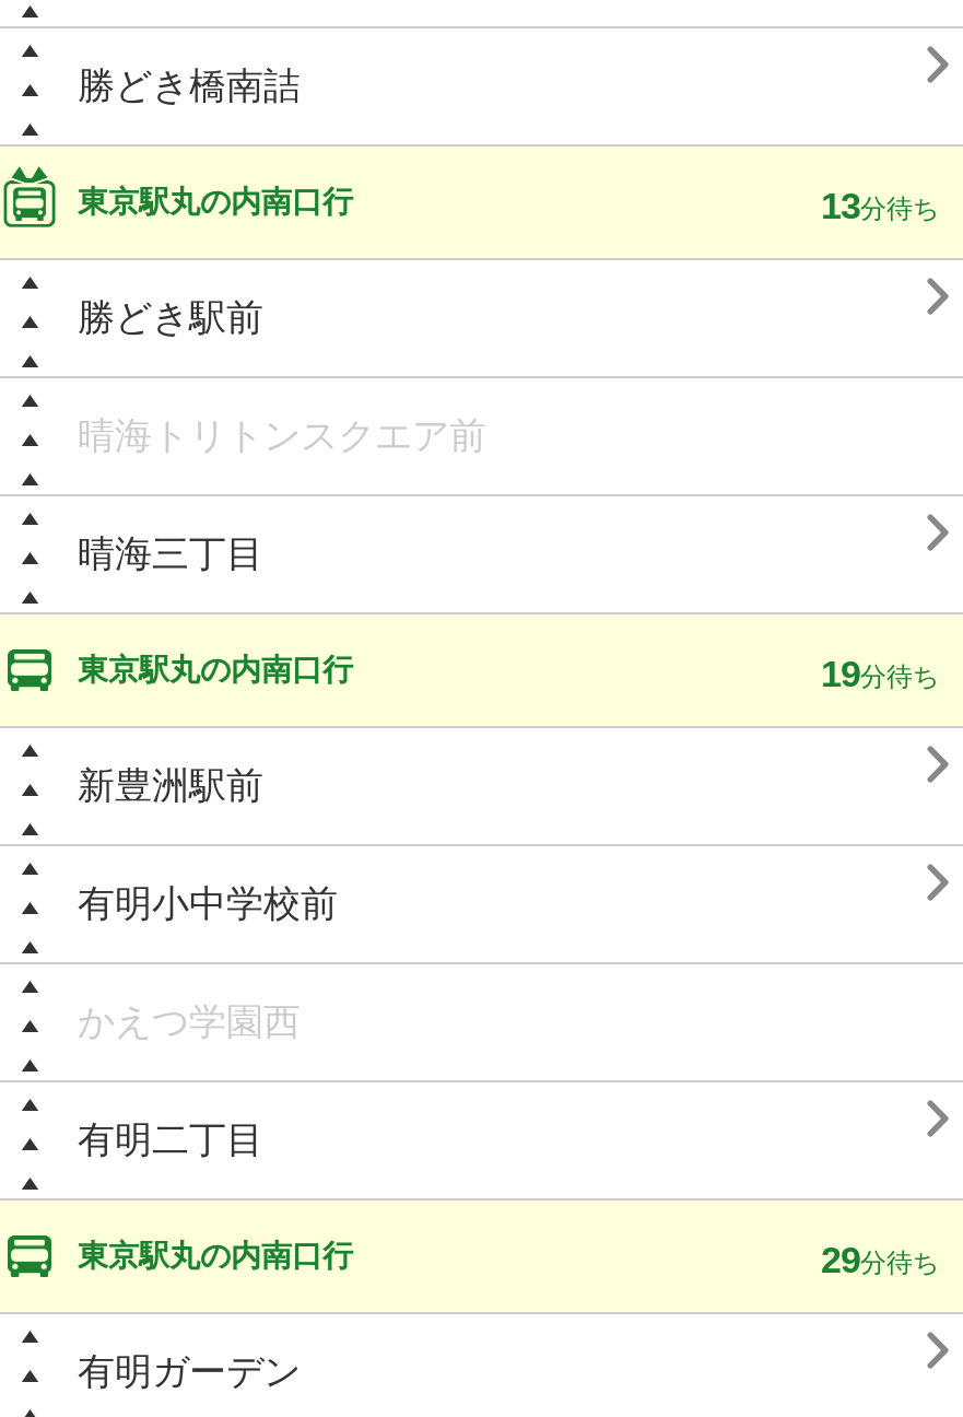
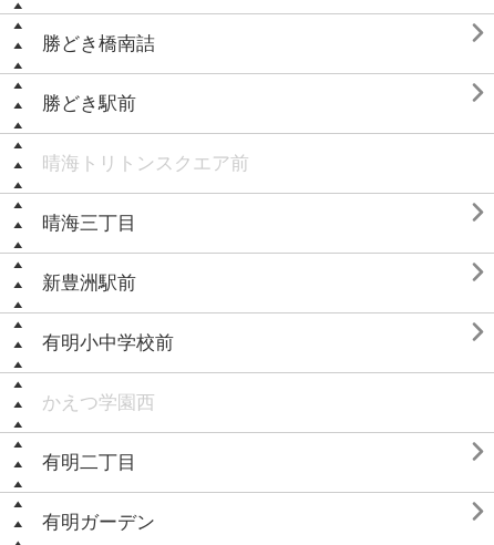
[78,184,939,227] 東京駅丸の内南口行 | 13分待ち -> none
[78,652,939,695] 東京駅丸の内南口行 | 19分待ち -> none
[78,1238,939,1281] 東京駅丸の内南口行 | 29分待ち -> none

